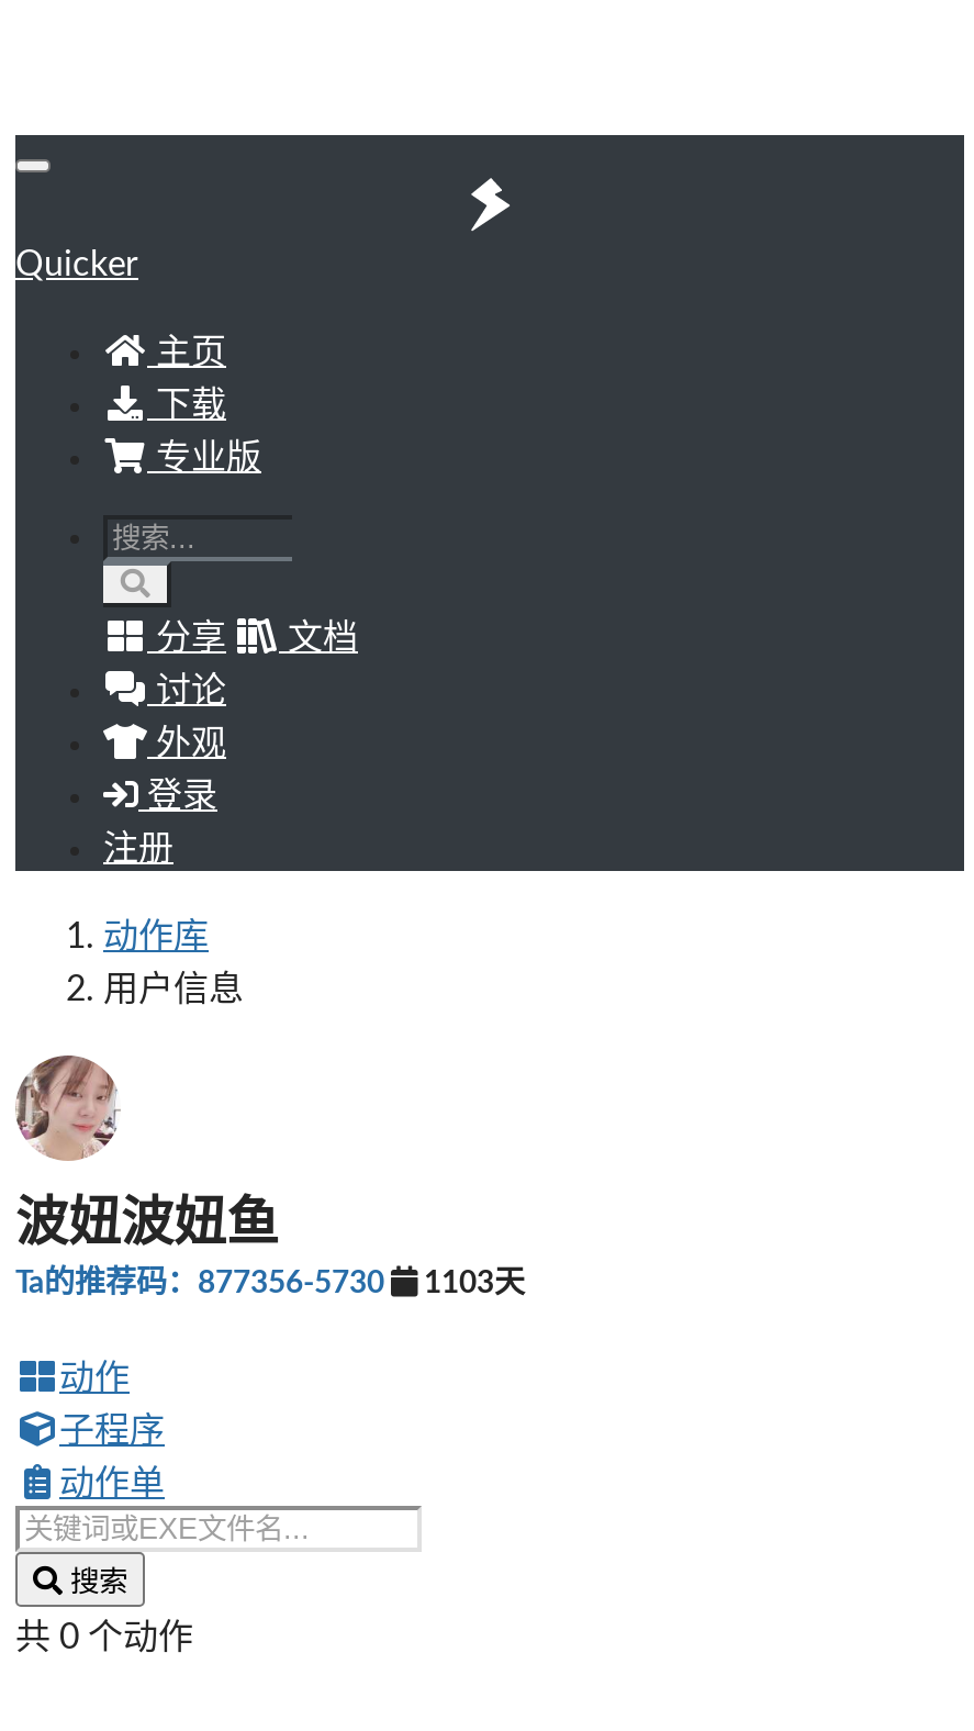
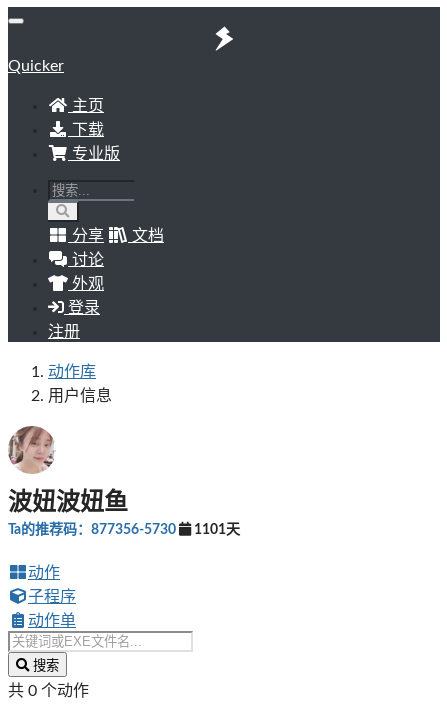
[15,1268,525,1299] Ta的推荐码：877356-5730 1103天 -> [8,523,240,537] Ta的推荐码：877356-5730 1101天

